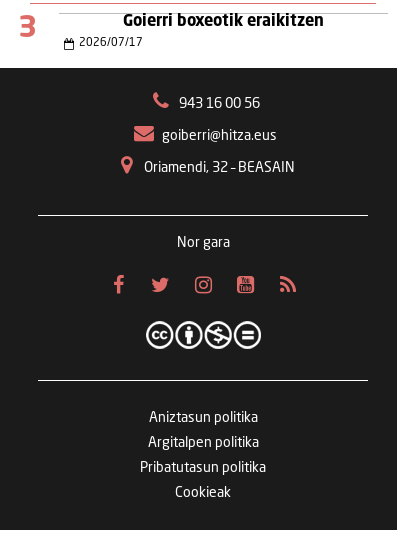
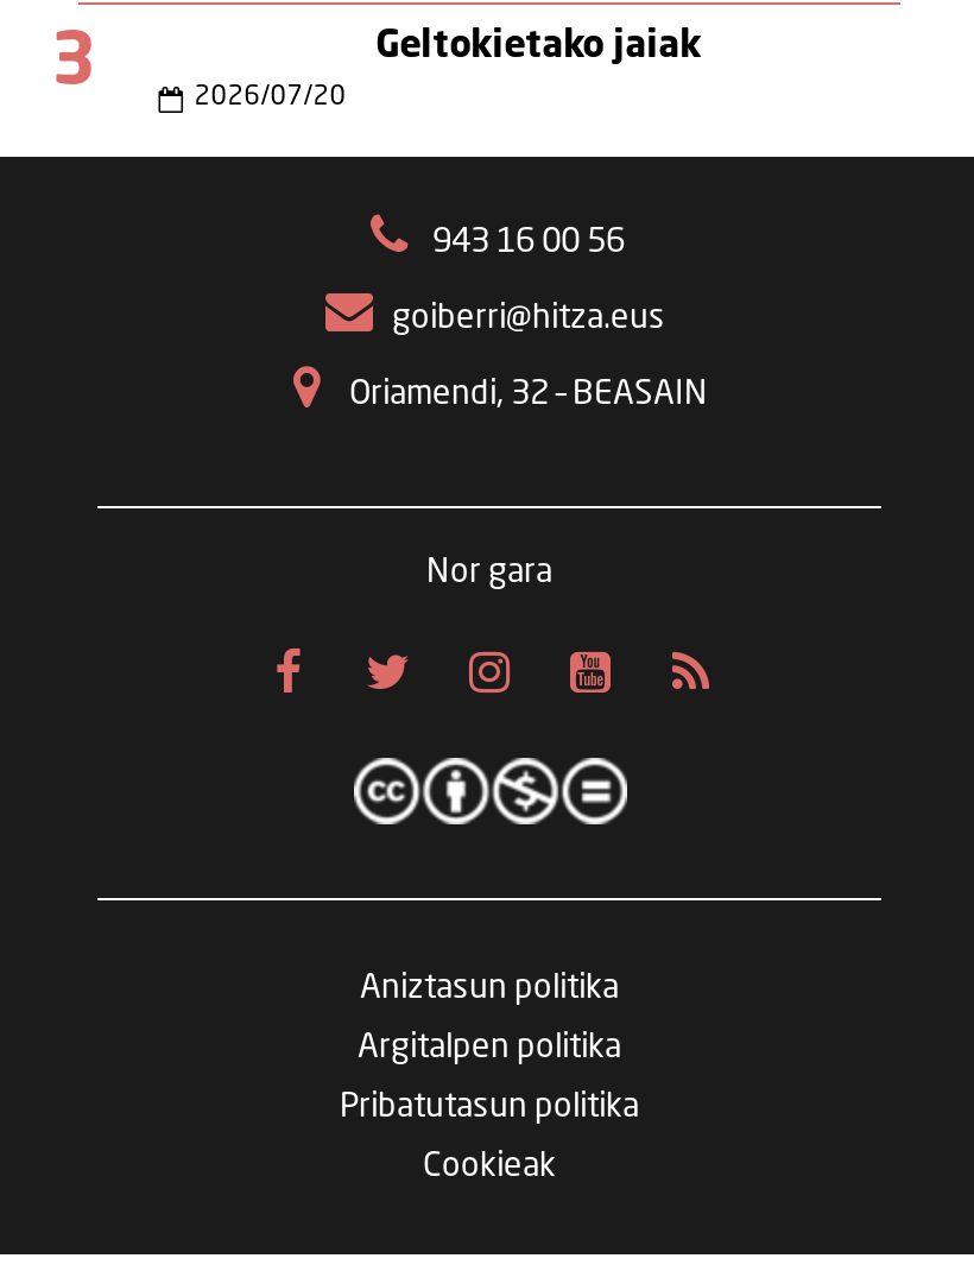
[123,14,324,30] Goierri boxeotik eraikitzen -> [376,30,701,68] Geltokietako jaiak
[79,38,143,49] 2026/07/17 -> [194,86,346,113] 2026/07/20

